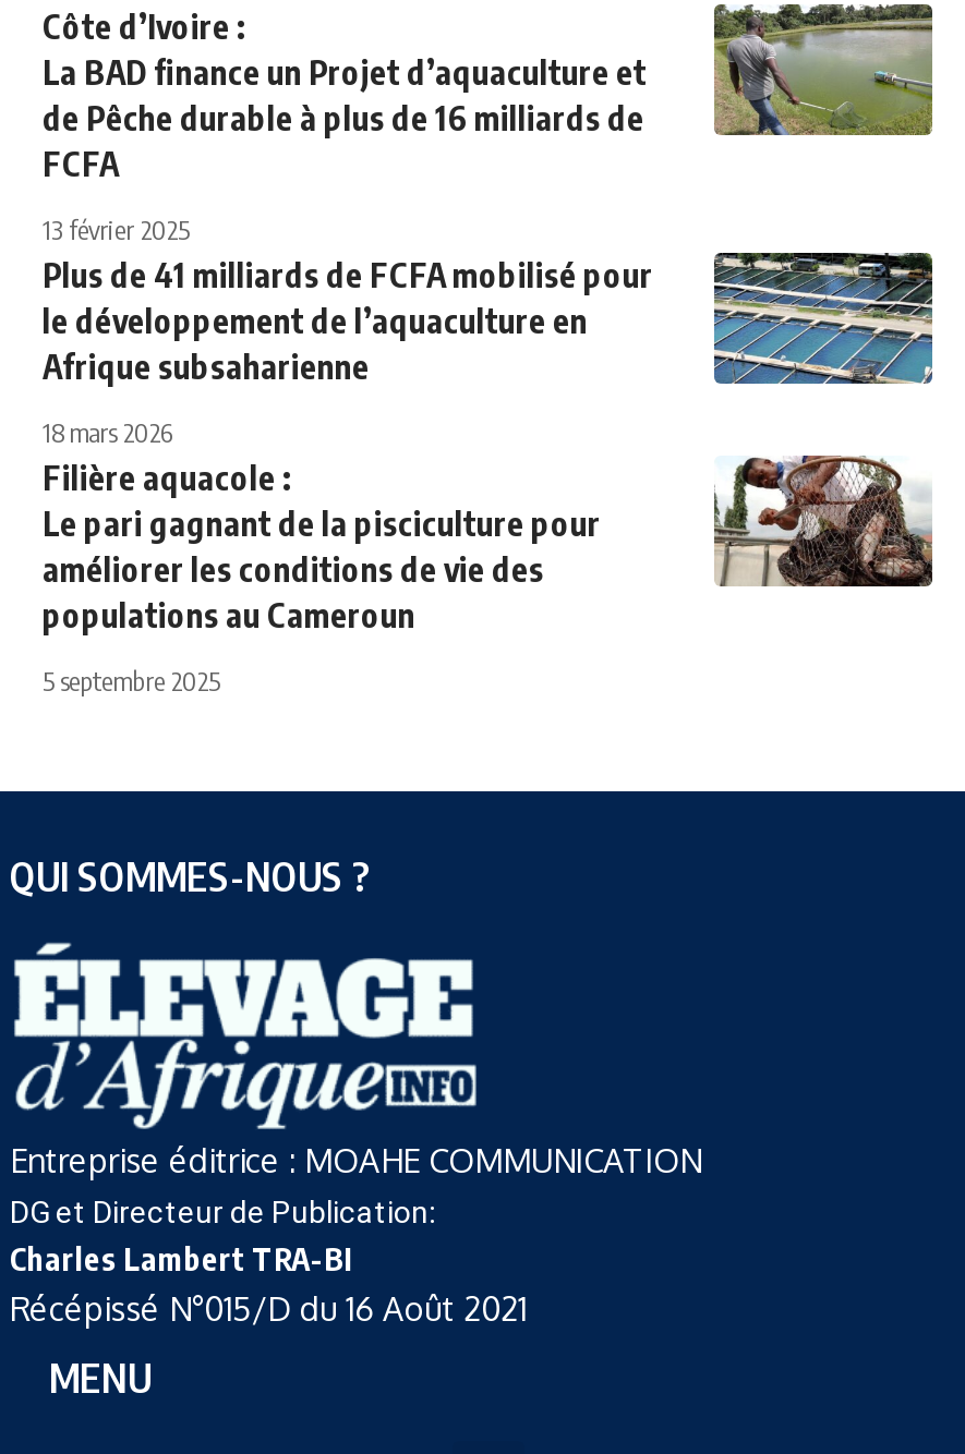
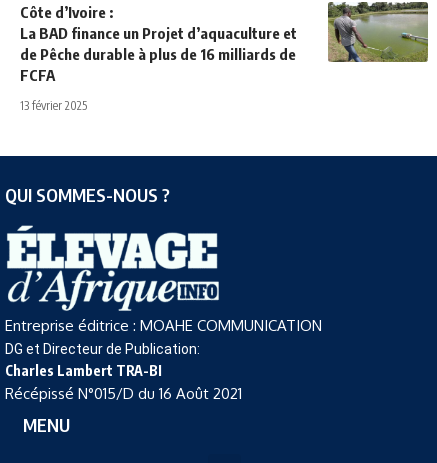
[43,251,934,698] [image] | Plus de 41 milliards de FCFA mobilisé pour | le développement de l’aquaculture en | Afrique subsaharienne | 18 mars 2026 | Filière aquacole : | Le pari gagnant de la pisciculture pour | améliorer les conditions de vie des | populations au Cameroun | 5 septembre 2025 -> none
[714,453,934,589] [image] -> none

